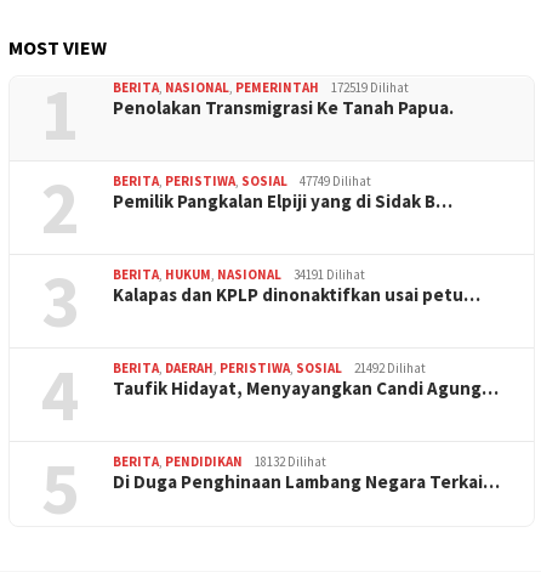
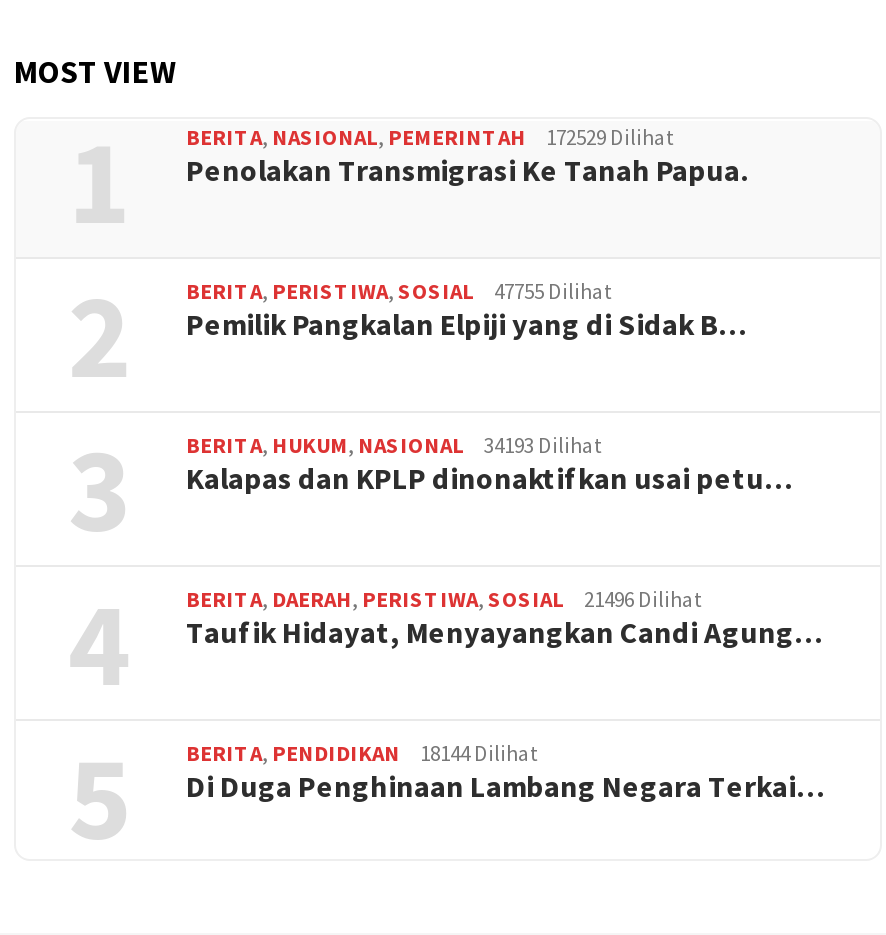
[113,79,409,96] BERITA, NASIONAL, PEMERINTAH 172519 Dilihat -> [186,124,674,152] BERITA, NASIONAL, PEMERINTAH 172529 Dilihat
[113,173,371,190] BERITA, PERISTIWA, SOSIAL 47749 Dilihat -> [186,278,612,306] BERITA, PERISTIWA, SOSIAL 47755 Dilihat
[113,266,365,283] BERITA, HUKUM, NASIONAL 34191 Dilihat -> [186,432,602,460] BERITA, HUKUM, NASIONAL 34193 Dilihat
[113,360,426,377] BERITA, DAERAH, PERISTIWA, SOSIAL 21492 Dilihat -> [186,586,702,614] BERITA, DAERAH, PERISTIWA, SOSIAL 21496 Dilihat
[113,453,326,470] BERITA, PENDIDIKAN 18132 Dilihat -> [186,740,538,768] BERITA, PENDIDIKAN 18144 Dilihat

